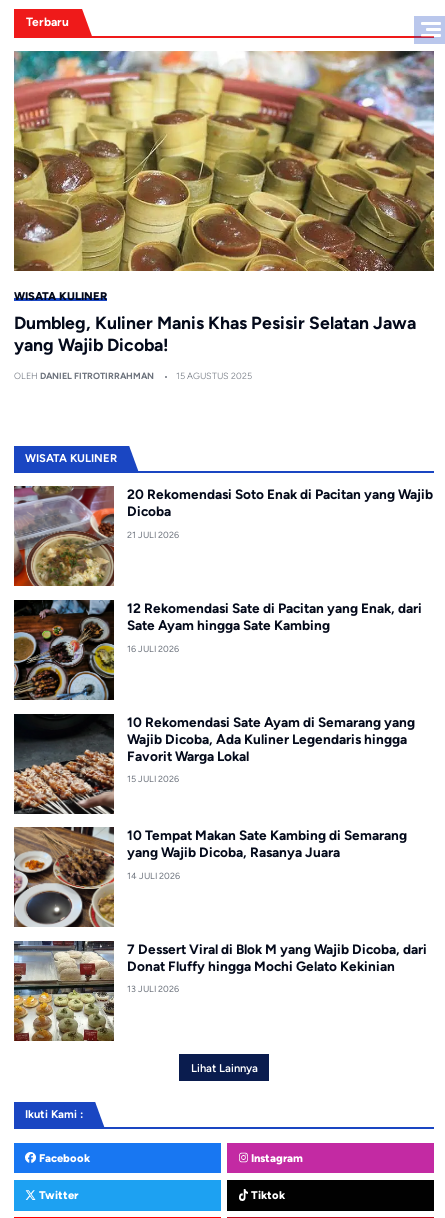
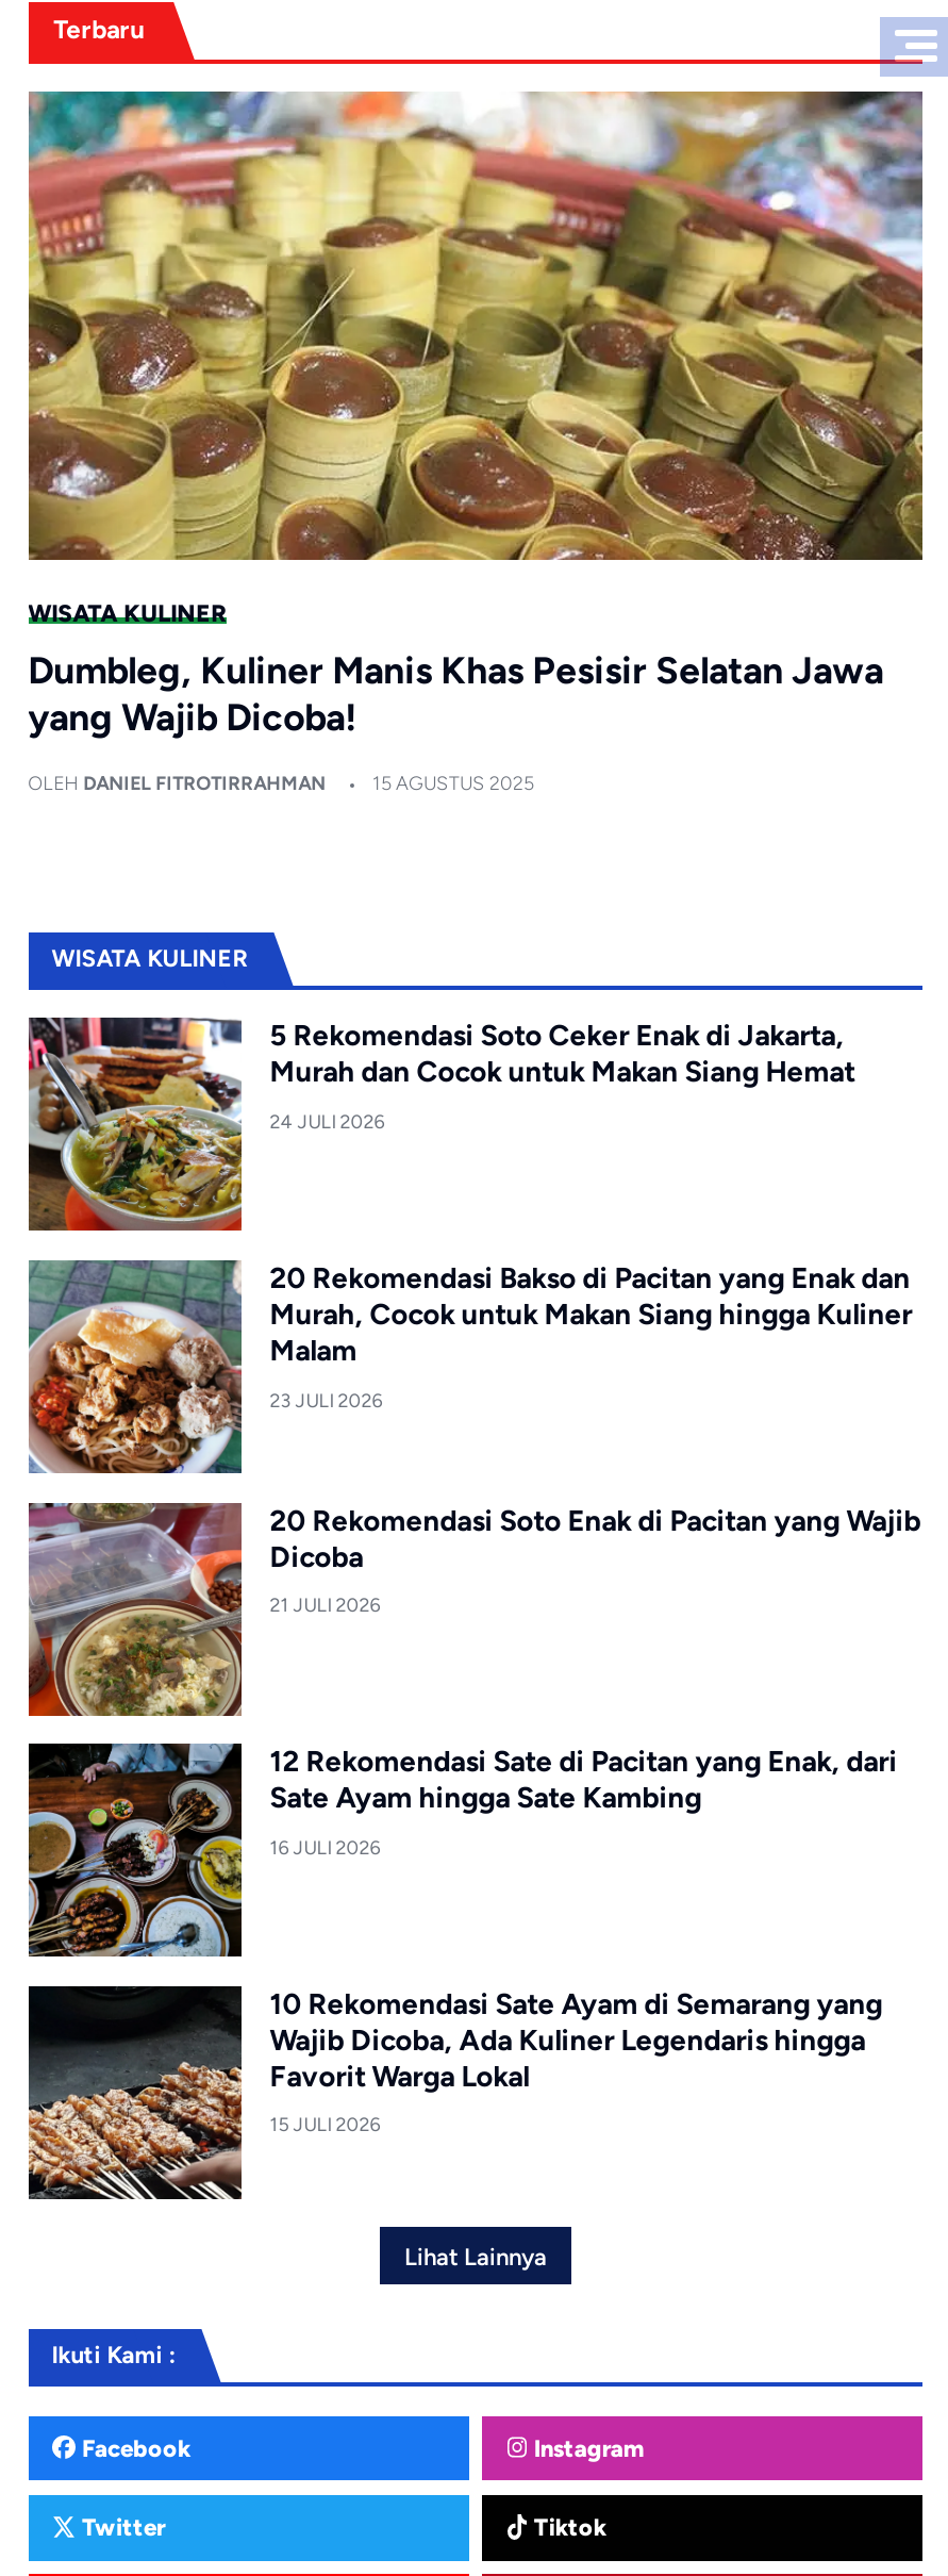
none -> [27,1018,855,1231] [image] | 5 Rekomendasi Soto Ceker Enak di Jakarta, | Murah dan Cocok untuk Makan Siang Hemat | 24 JULI 2026
none -> [27,1258,912,1475] [image] | 20 Rekomendasi Bakso di Pacitan yang Enak dan | Murah, Cocok untuk Makan Siang hingga Kuliner | Malam | 23 JULI 2026
moved [12,485,433,784] -> [24,1499,921,2136]: [image] | 20 Rekomendasi Soto Enak di Pacitan yang Wajib | Dicoba | ... | Favorit Warga Lokal | 15 JULI 2026
[13,826,407,928] [image] | 10 Tempat Makan Sate Kambing di Semarang | yang Wajib Dicoba, Rasanya Juara | 14 JULI 2026 -> none
[13,940,427,1042] [image] | 7 Dessert Viral di Blok M yang Wajib Dicoba, dari | Donat Fluffy hingga Mochi Gelato Kekinian | 13 JULI 2026 -> none

